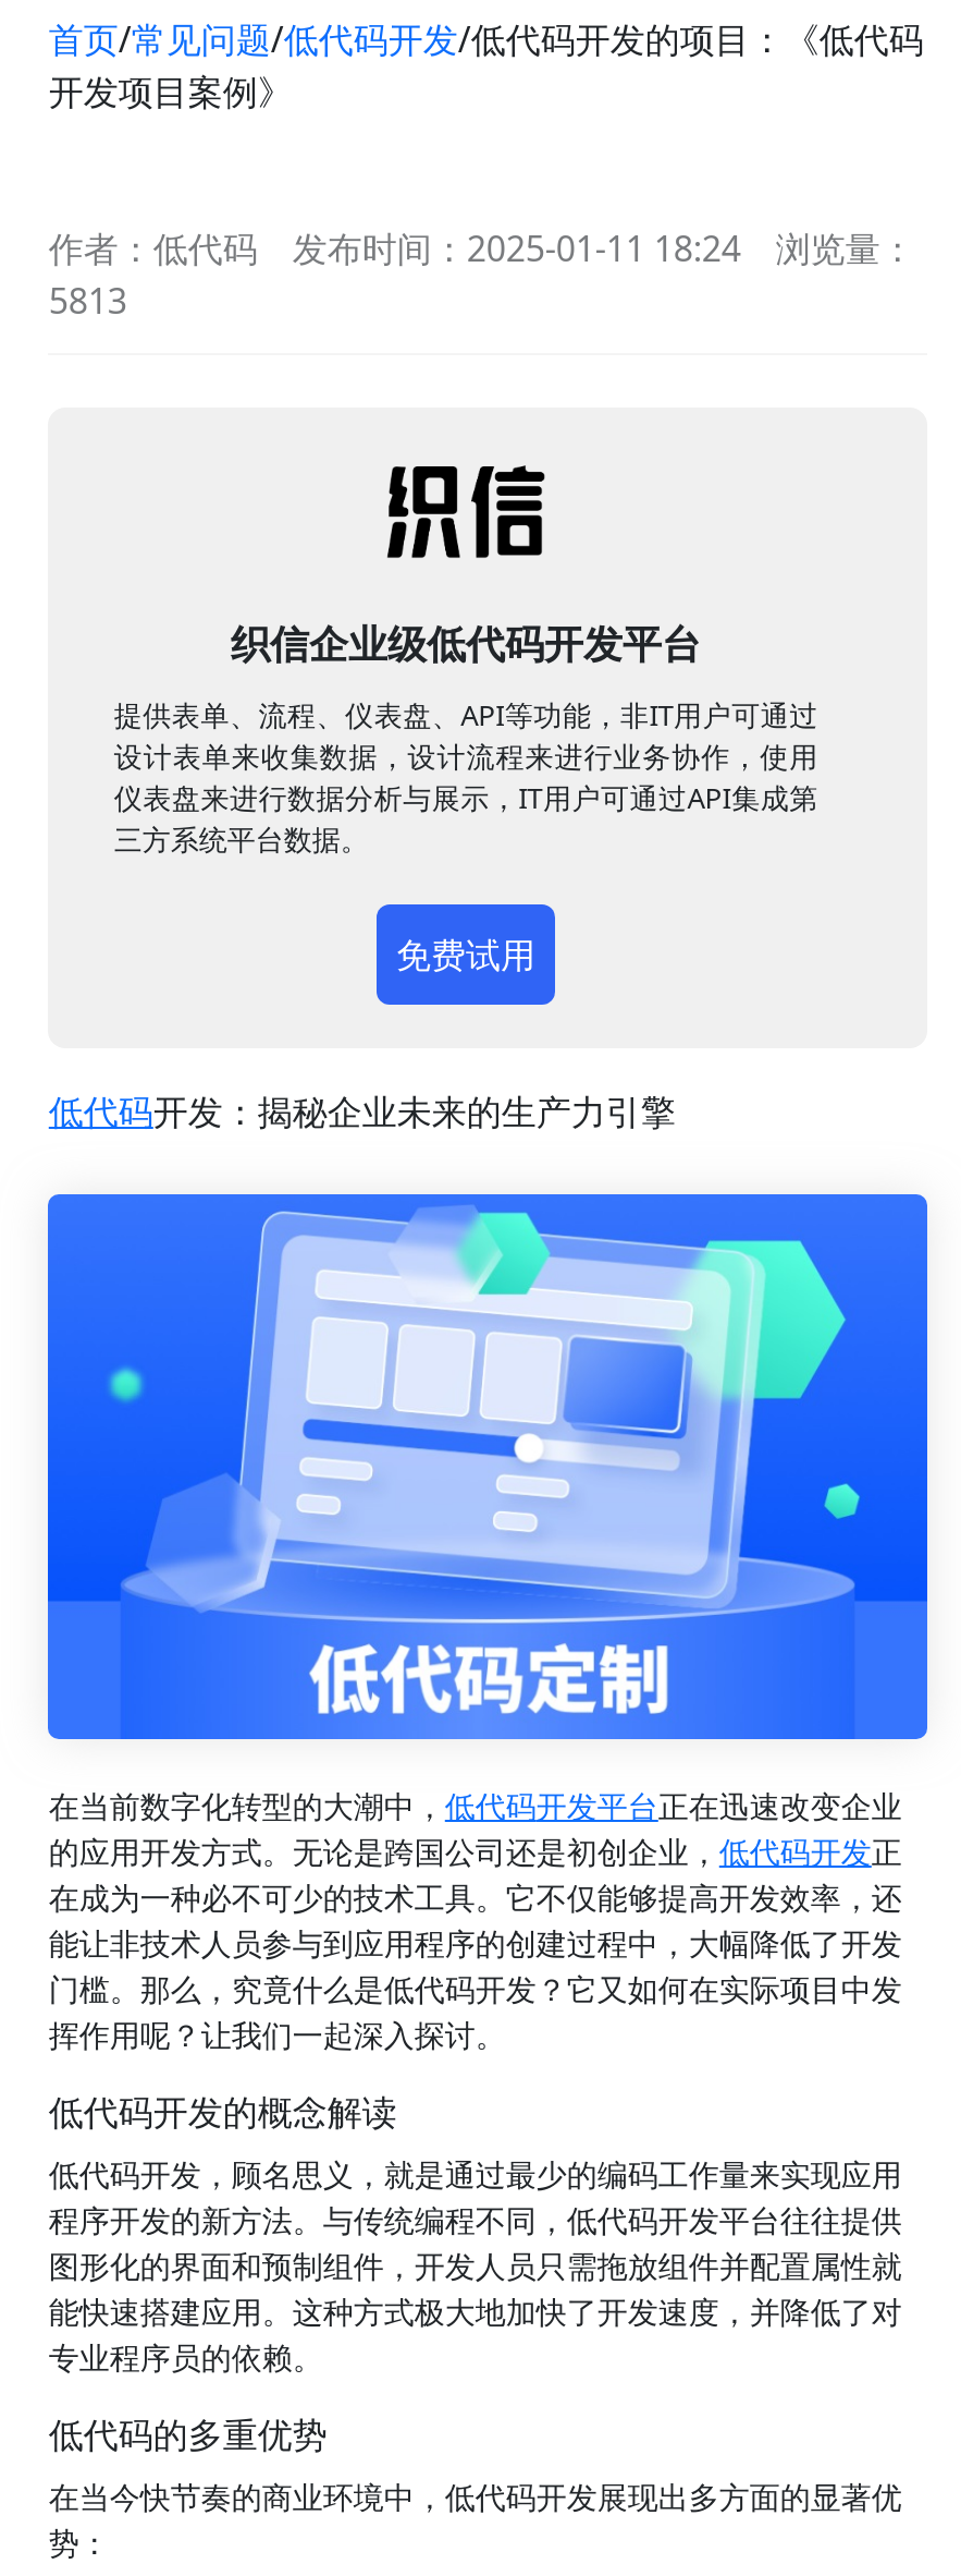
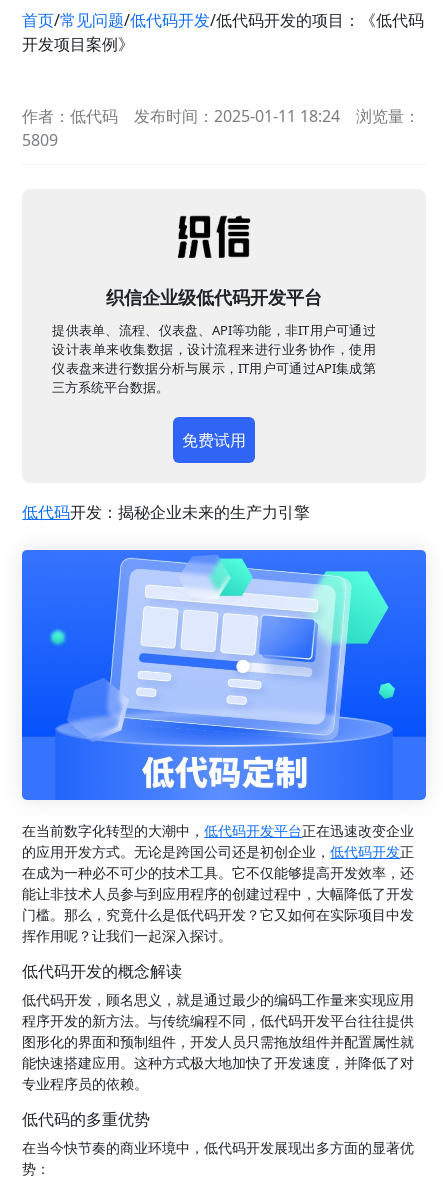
[49,276,127,324] 5813 -> [22,129,58,151] 5809

